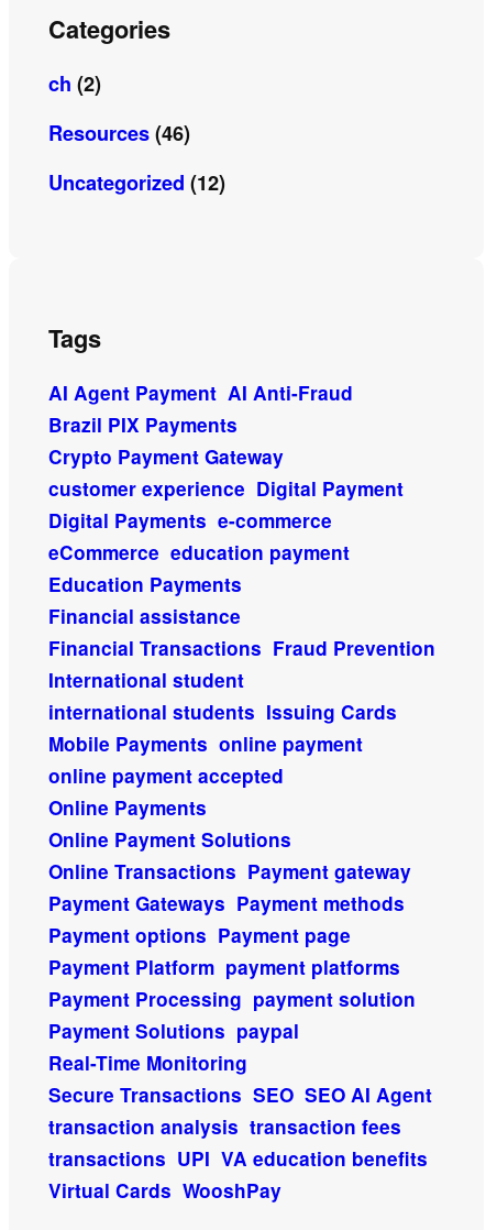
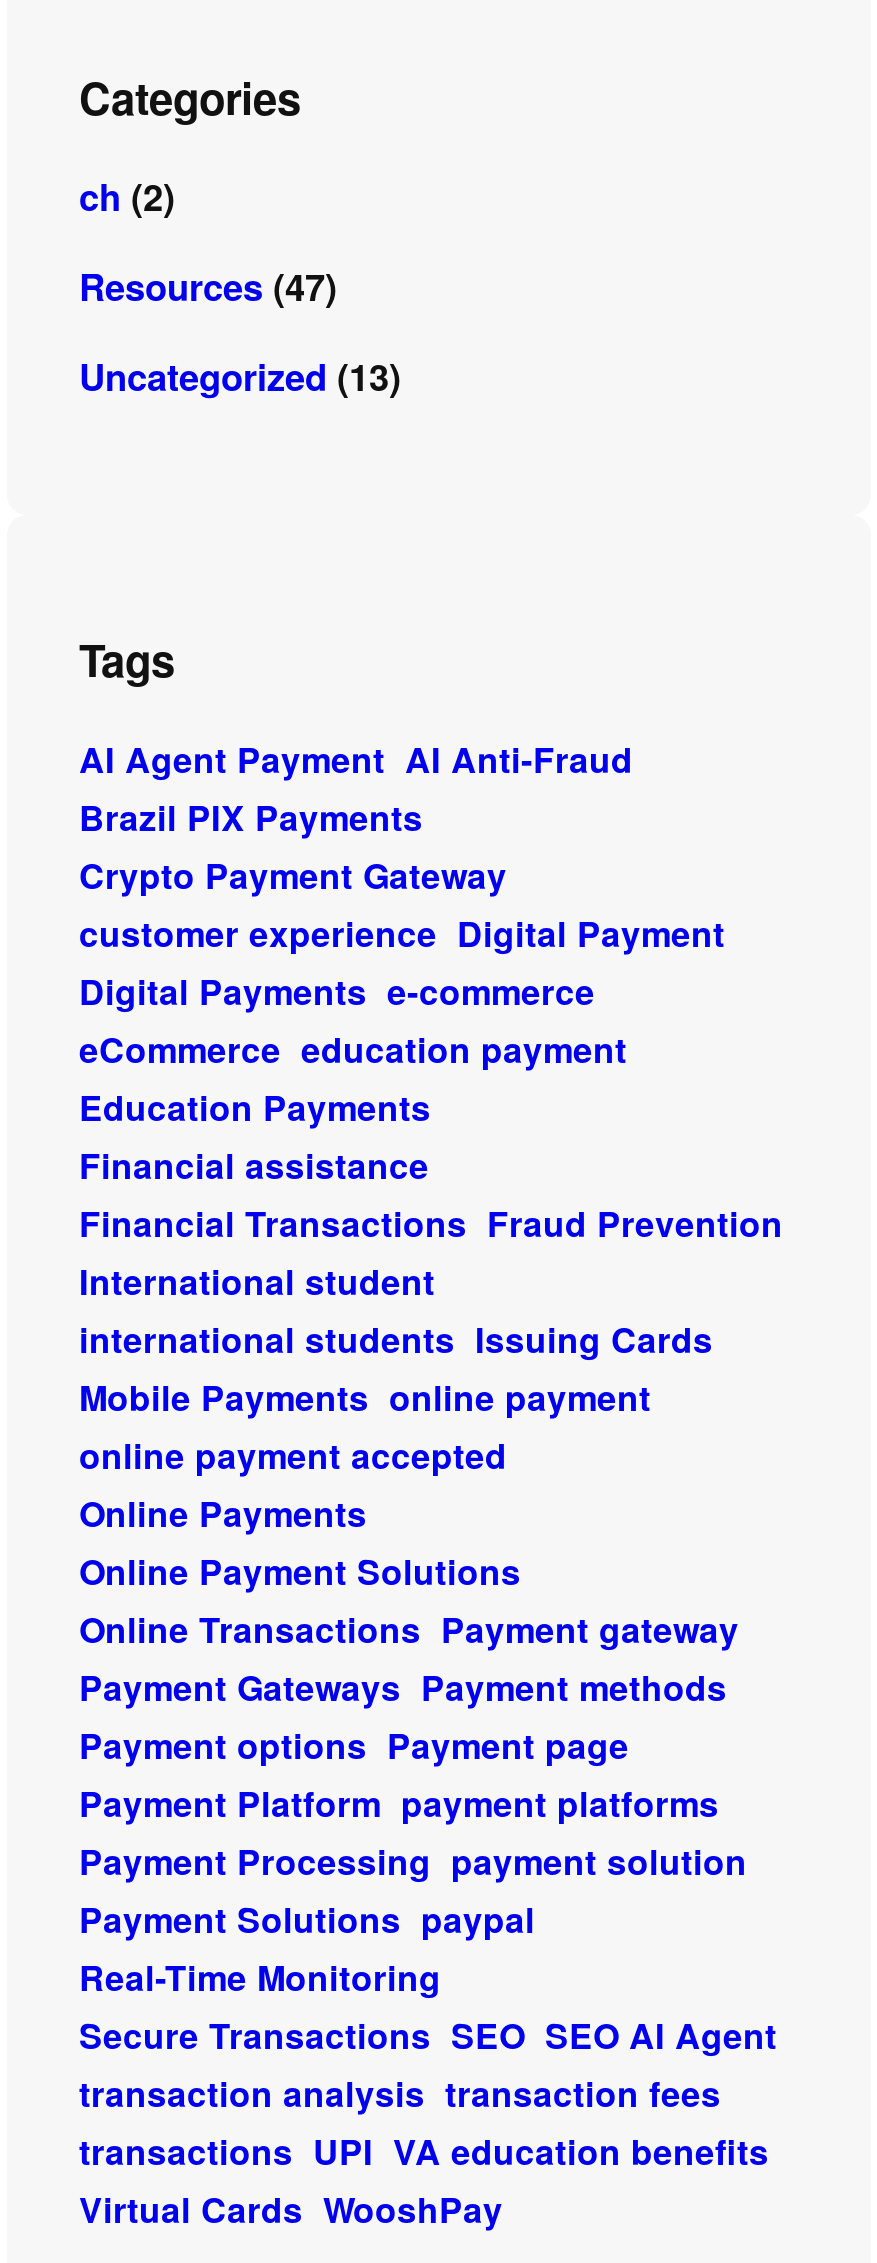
[48,119,190,147] Resources (46) -> [79,261,337,313] Resources (47)
[48,168,225,197] Uncategorized (12) -> [79,351,401,403] Uncategorized (13)

